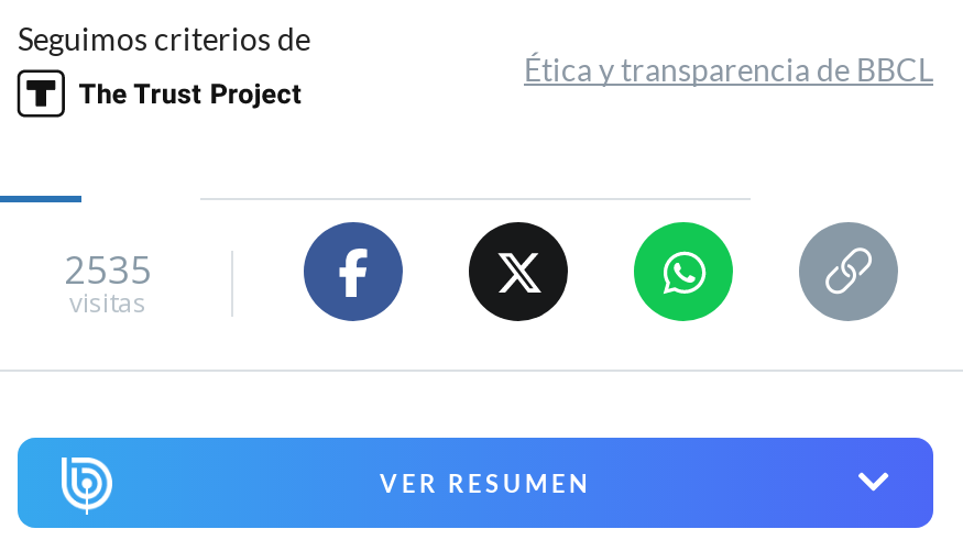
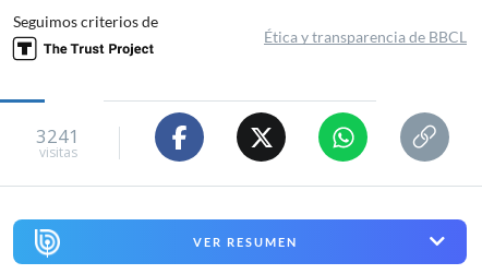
[64,243,152,294] 2535 -> [36,123,80,148] 3241

